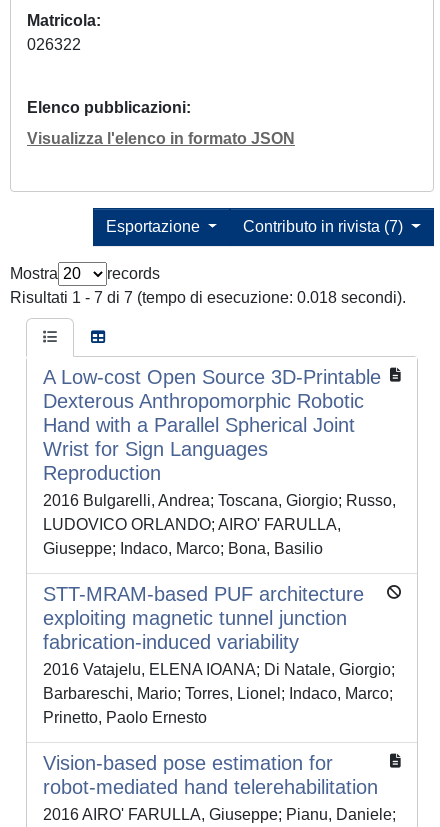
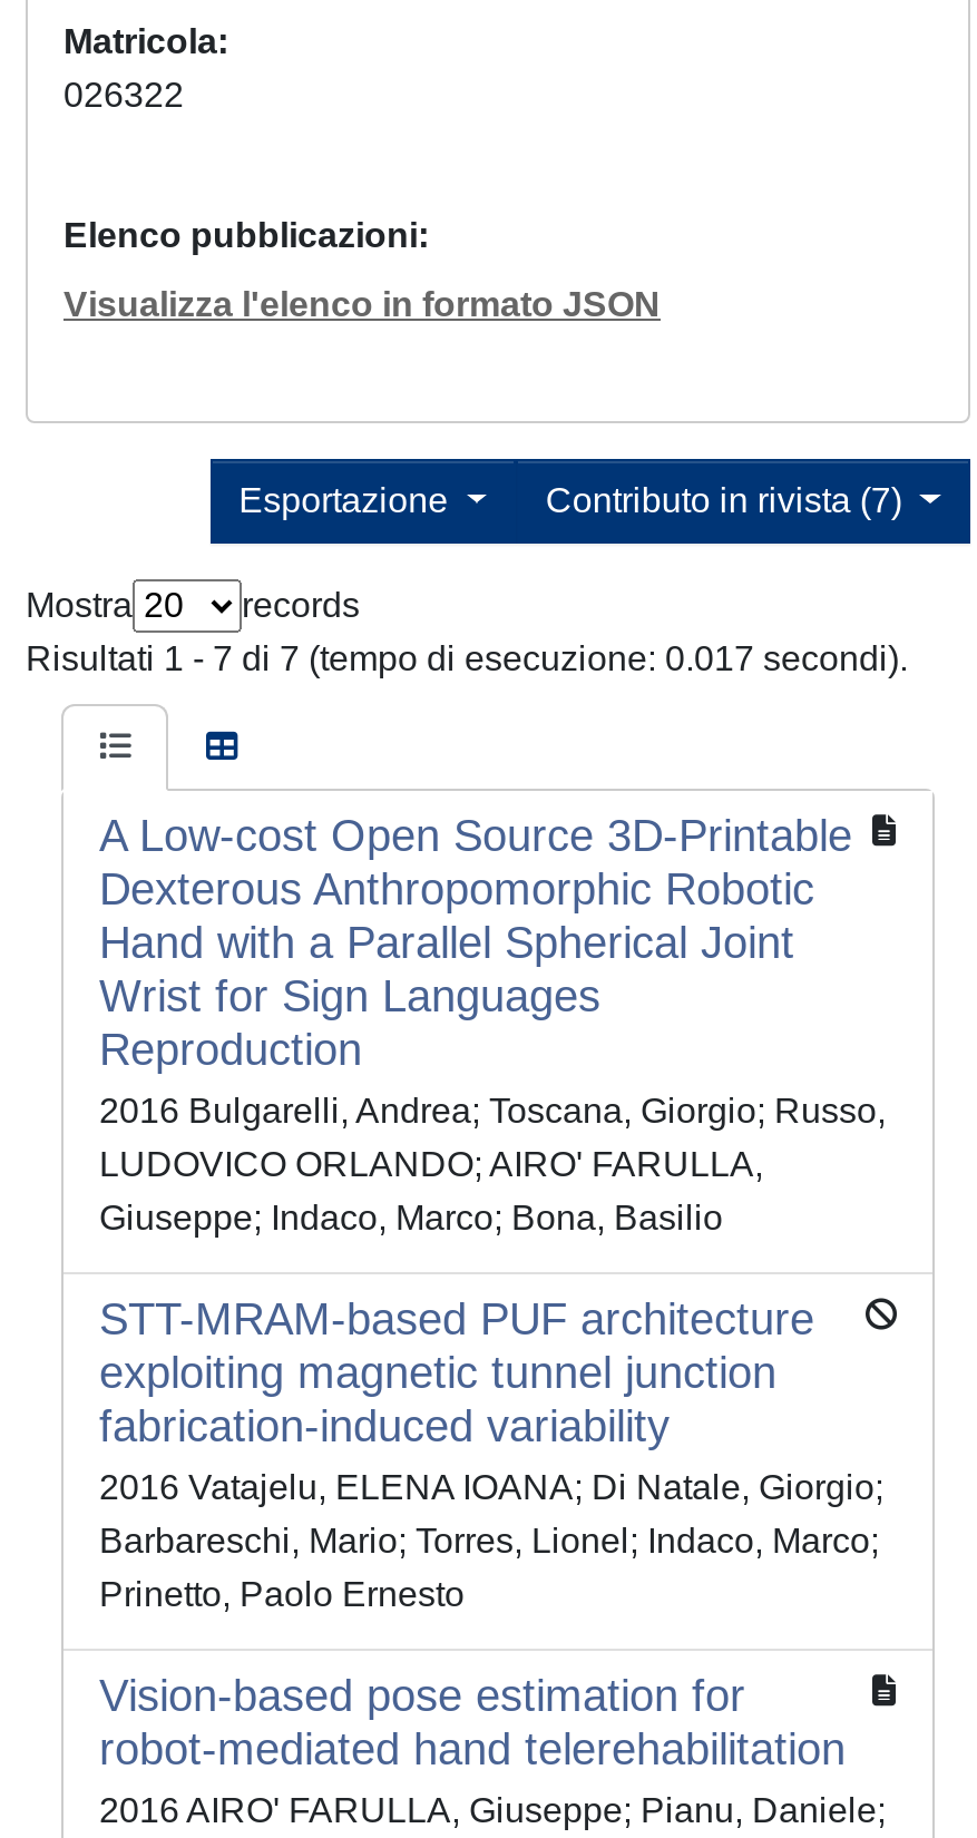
[10,289,406,306] Risultati 1 - 7 di 7 (tempo di esecuzione: 0.018 secondi). -> [26,640,908,678] Risultati 1 - 7 di 7 (tempo di esecuzione: 0.017 secondi).

